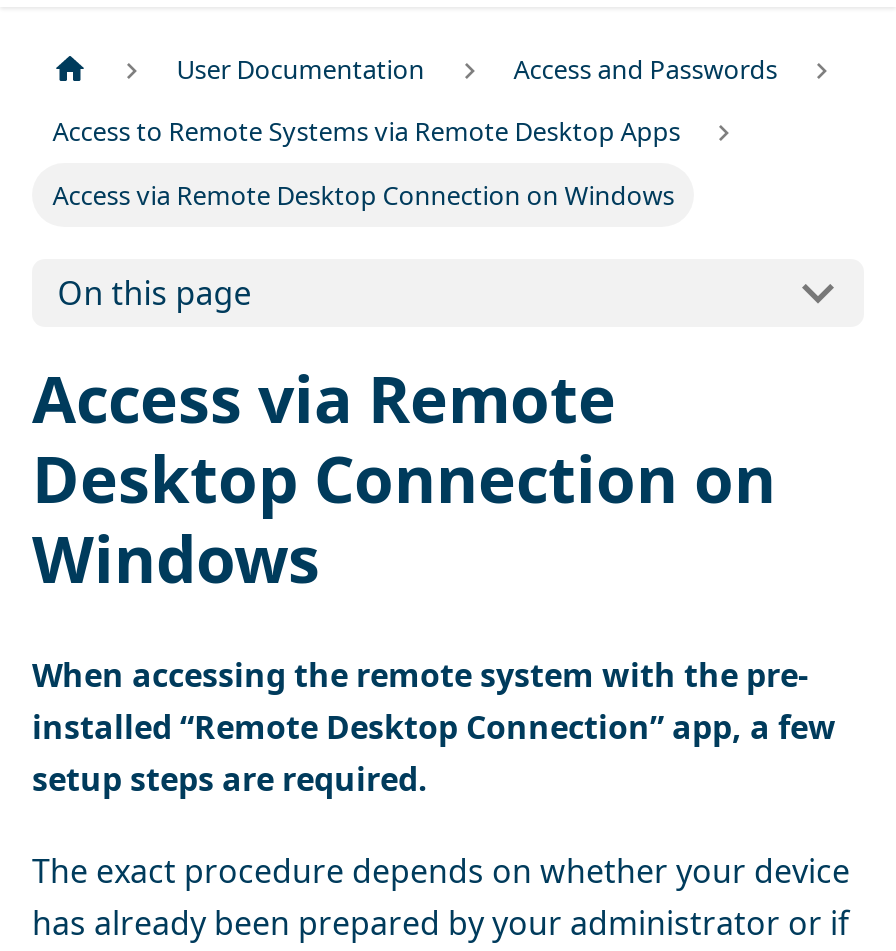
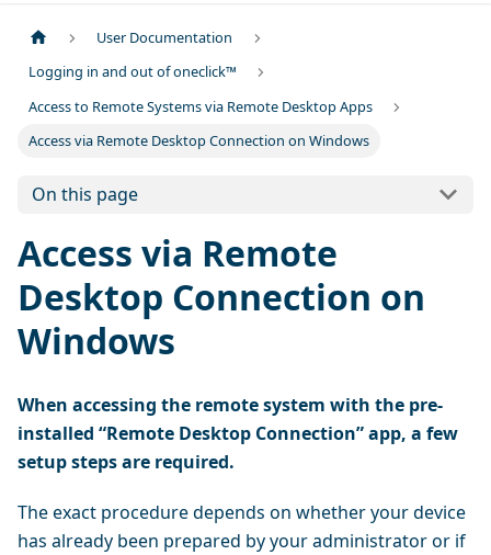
[514,51,778,87] Access and Passwords -> [29,62,237,81] Logging in and out of oneclick™

